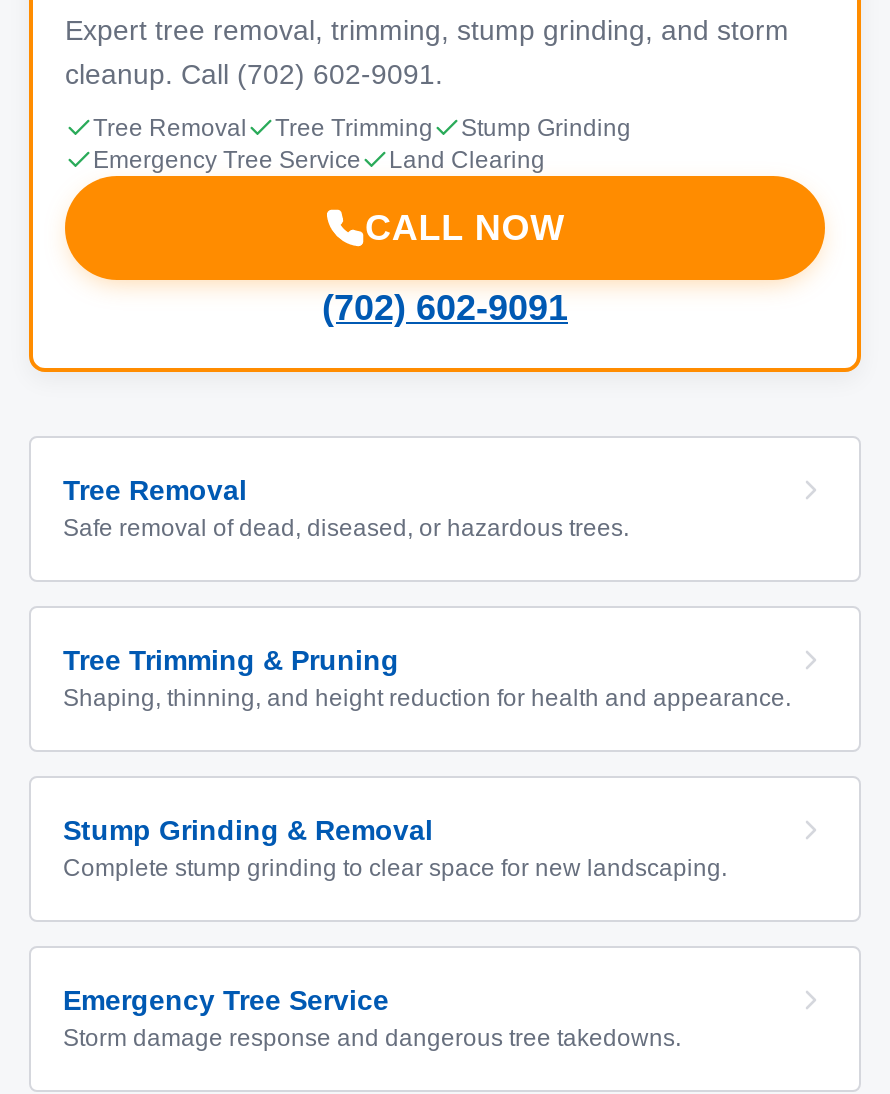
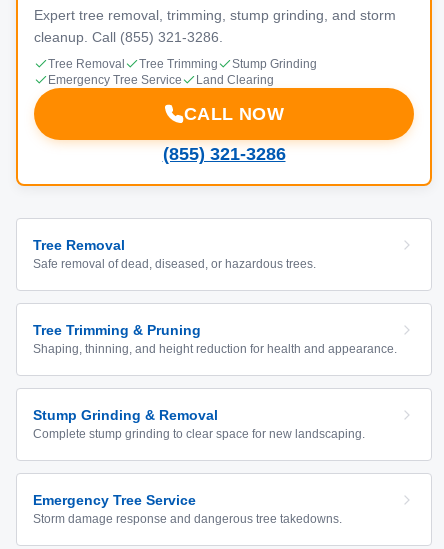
[65,58,443,90] cleanup. Call (702) 602-9091. -> [34,29,223,45] cleanup. Call (855) 321-3286.
[322,288,568,328] (702) 602-9091 -> [162,144,285,164] (855) 321-3286

